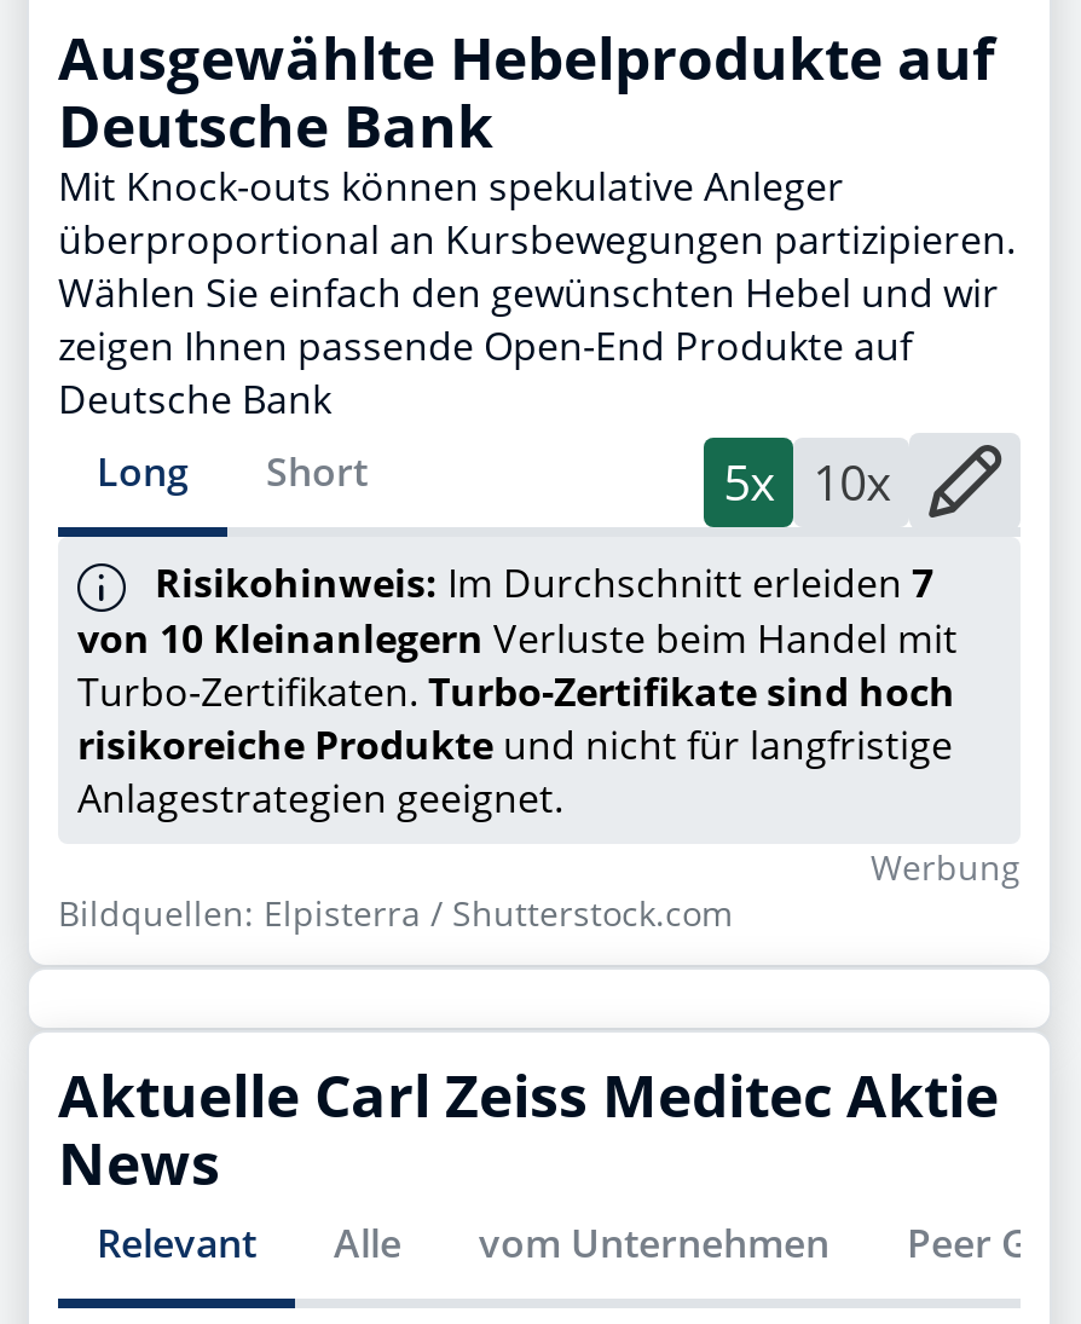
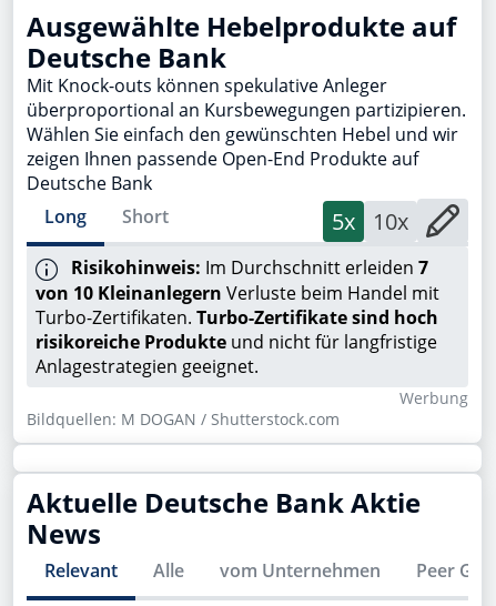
[58,889,733,935] Bildquellen: Elpisterra / Shutterstock.com -> [27,408,340,429] Bildquellen: M DOGAN / Shutterstock.com
[58,1054,999,1134] Aktuelle Carl Zeiss Meditec Aktie -> [27,484,421,520] Aktuelle Deutsche Bank Aktie

